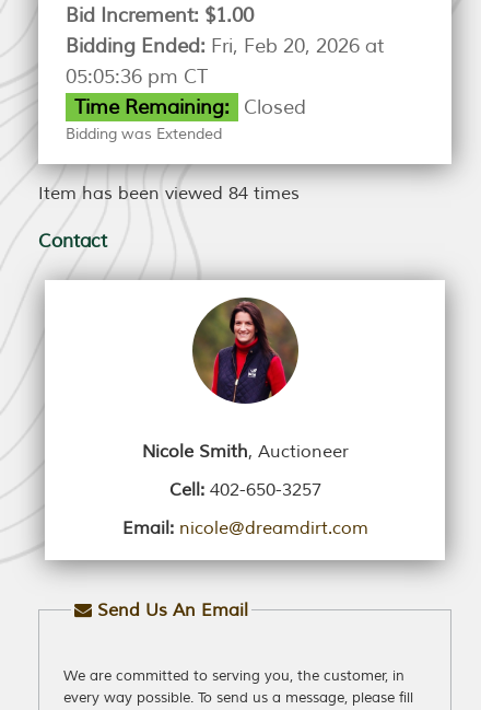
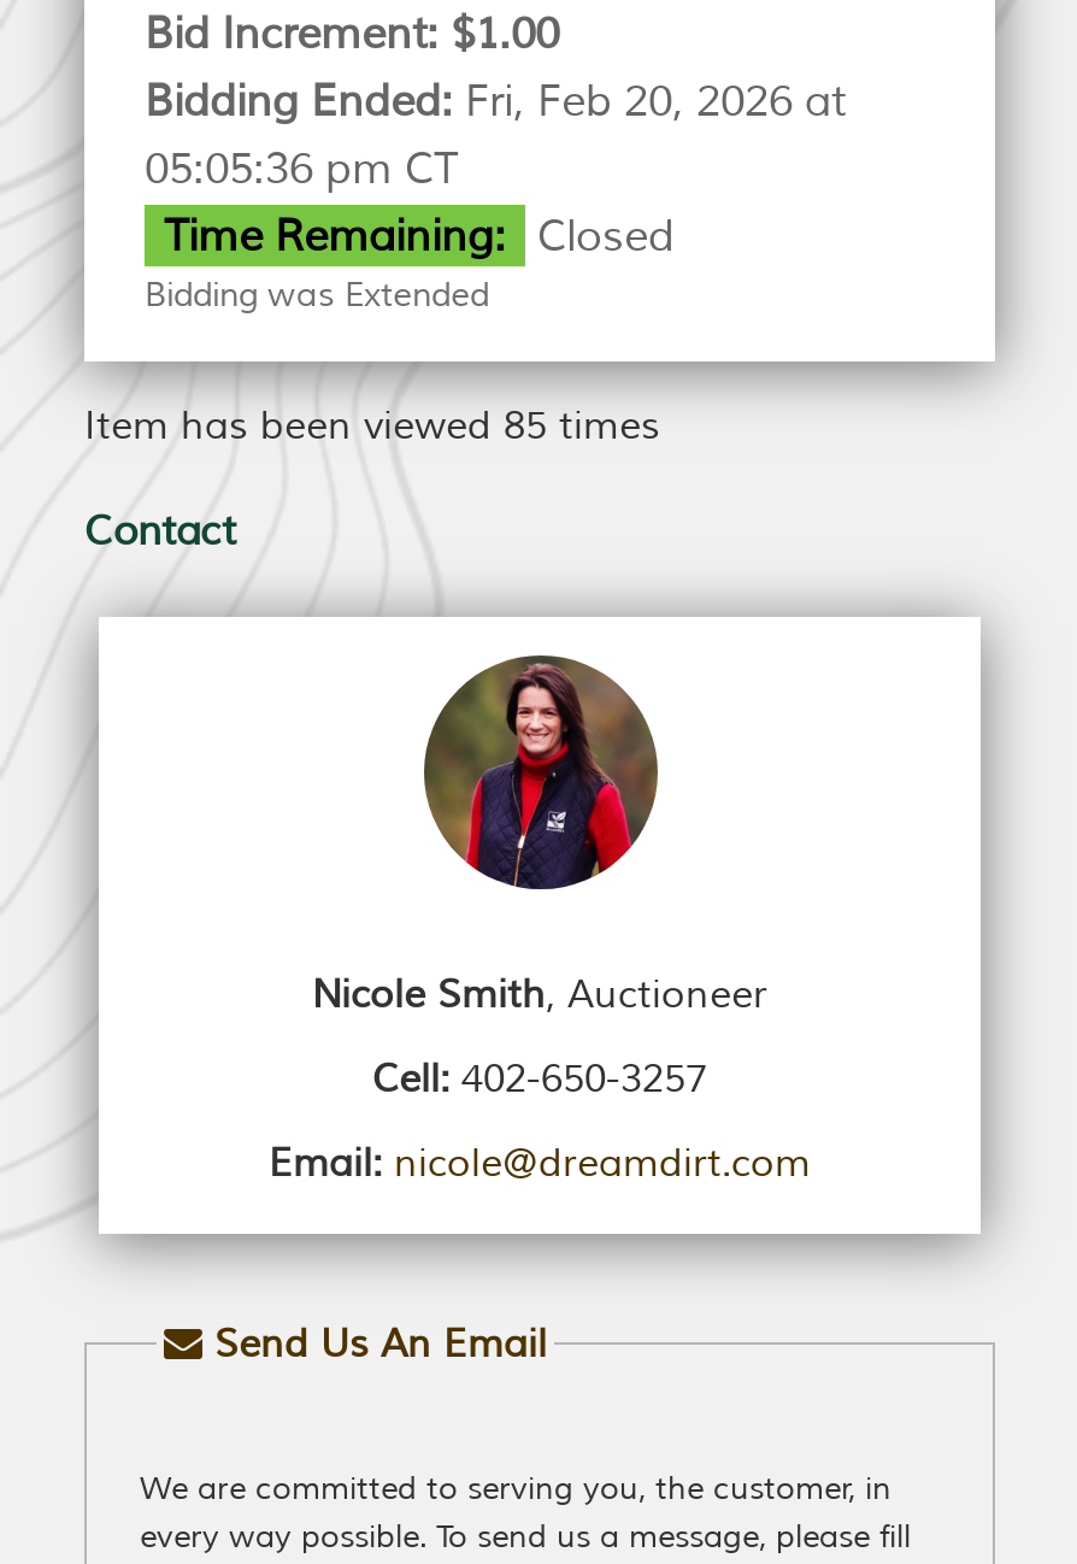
[38,182,300,204] Item has been viewed 84 times -> [84,401,660,450] Item has been viewed 85 times

